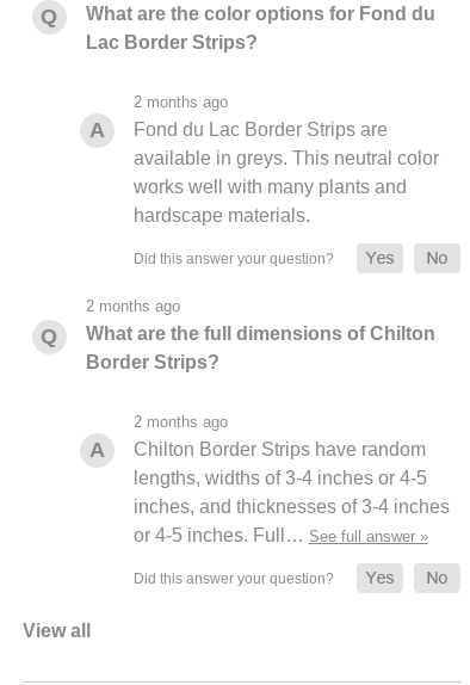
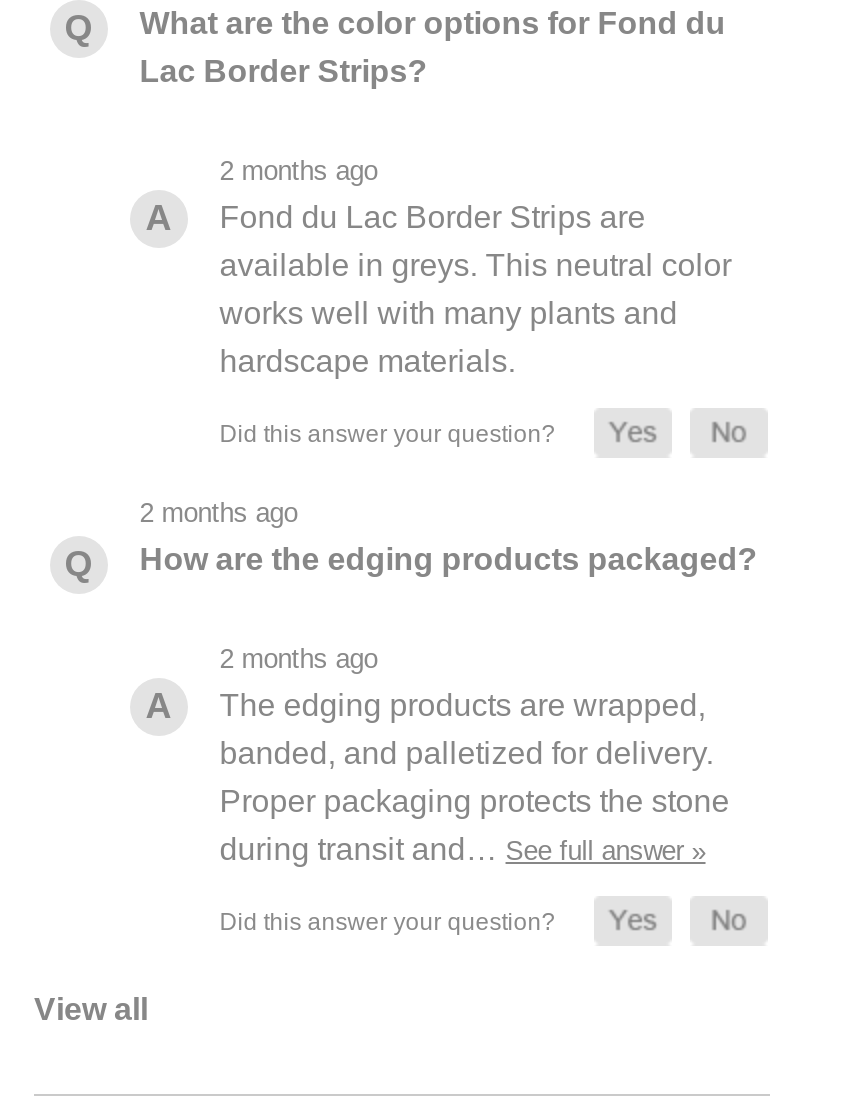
[86,324,435,373] What are the full dimensions of Chilton | Border Strips? -> [140,542,758,576] How are the edging products packaged?
[133,439,449,546] Chilton Border Strips have random | lengths, widths of 3-4 inches or 4-5 | inches, and thicknesses of 3-4 inches | or 4-5 inches. Full… See full answer » -> [220,688,730,866] The edging products are wrapped, | banded, and palletized for delivery. | Proper packaging protects the stone | during transit and… See full answer »

